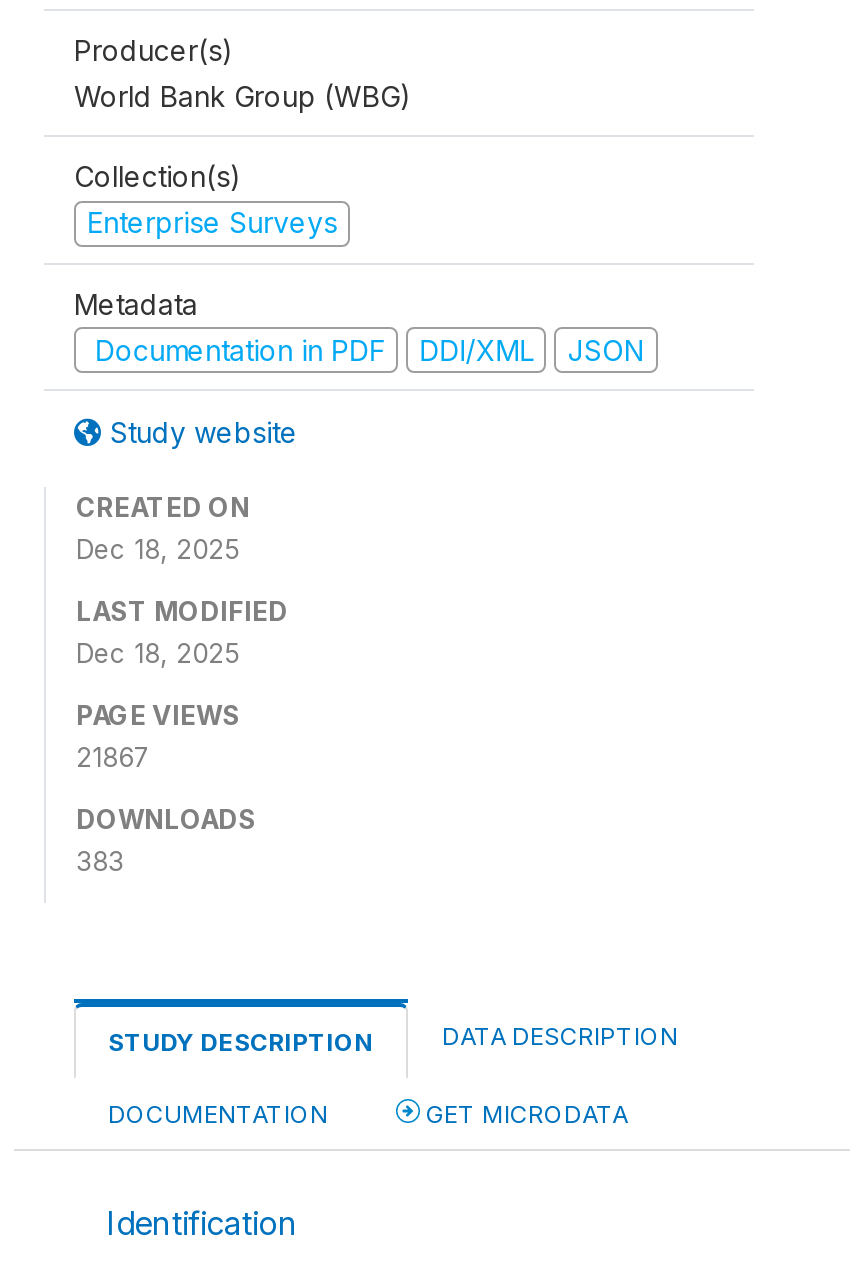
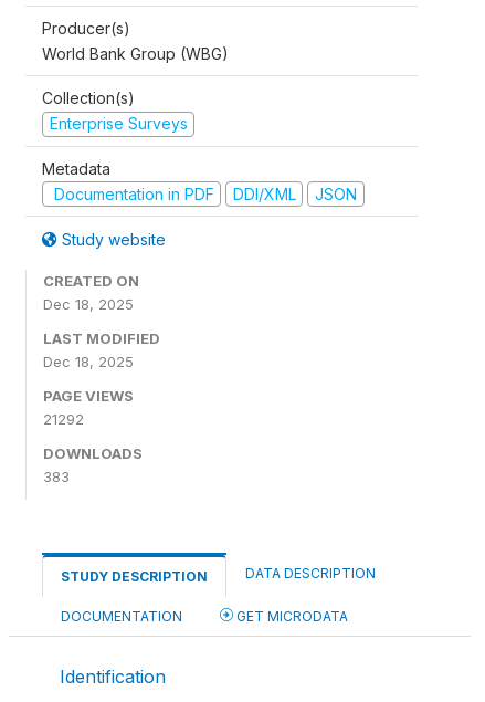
[76,741,150,773] 21867 -> [43,410,84,428] 21292

